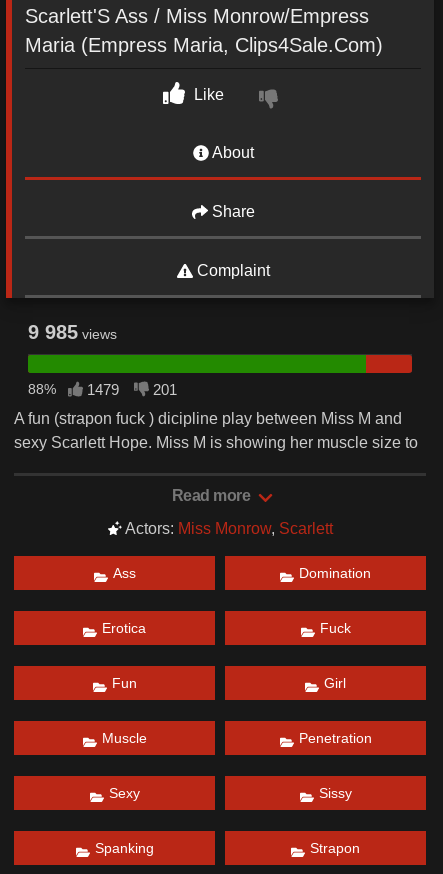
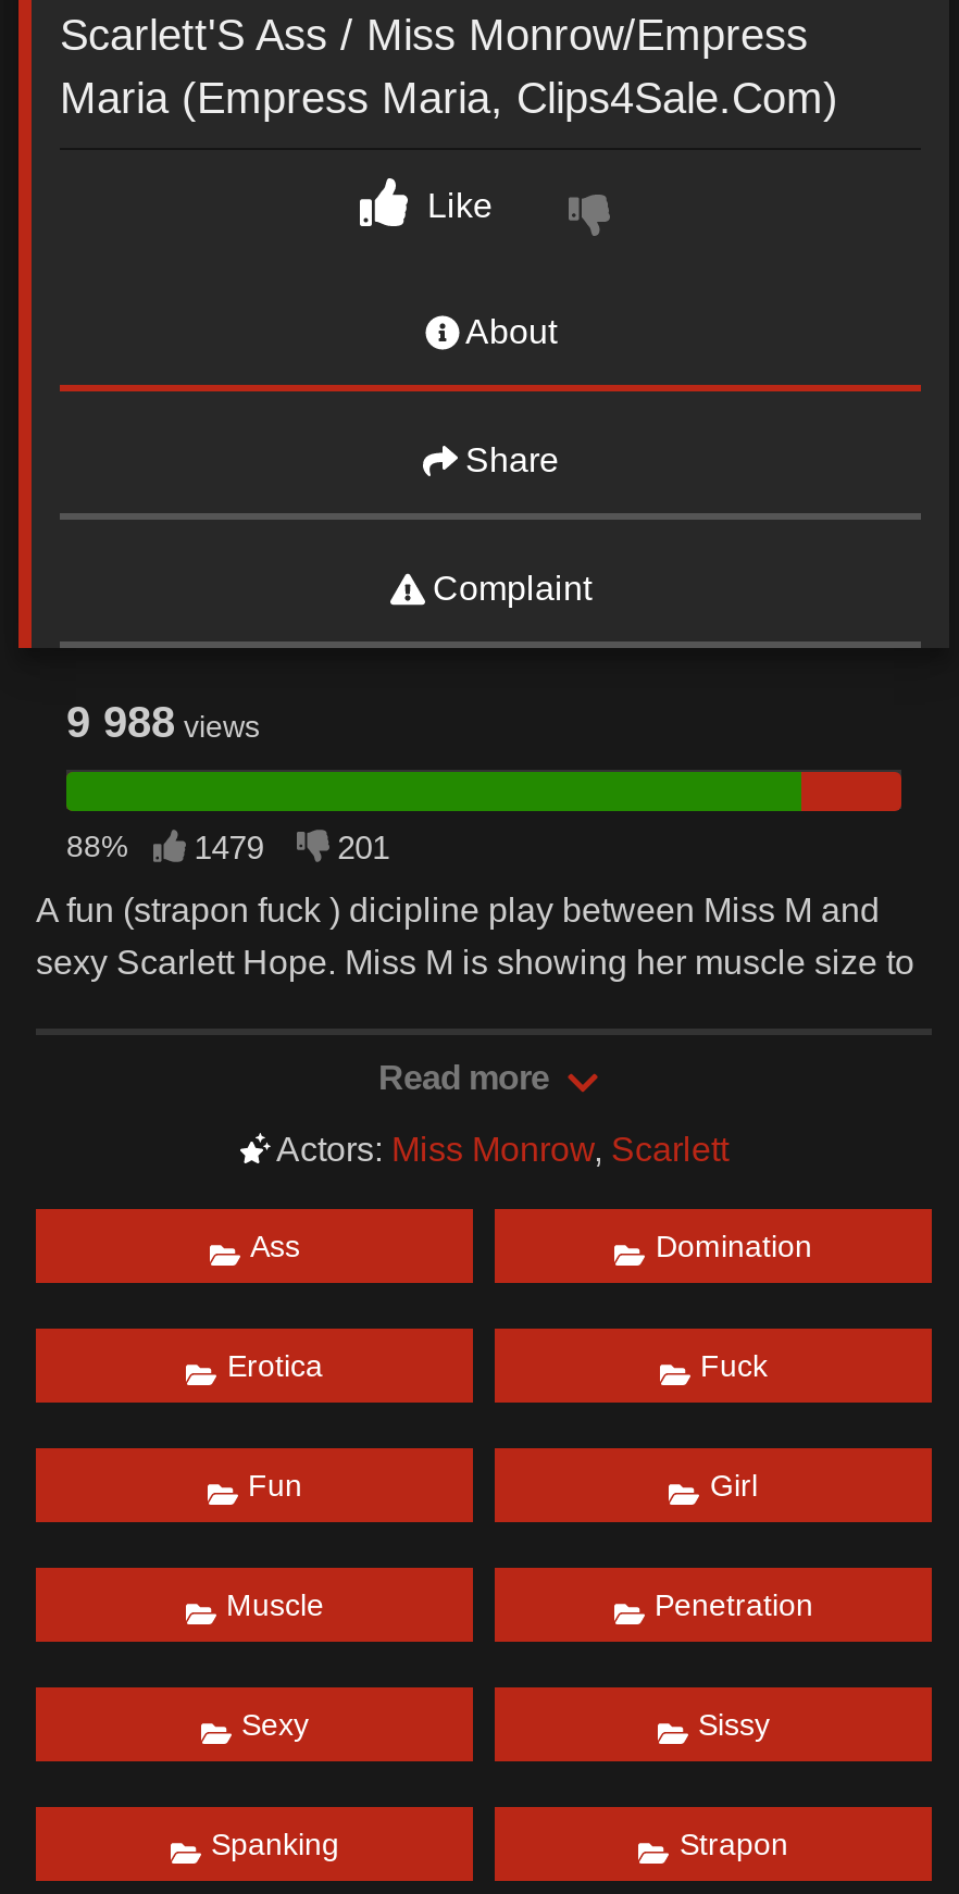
[28,321,117,343] 9 985 views -> [66,697,260,745] 9 988 views

